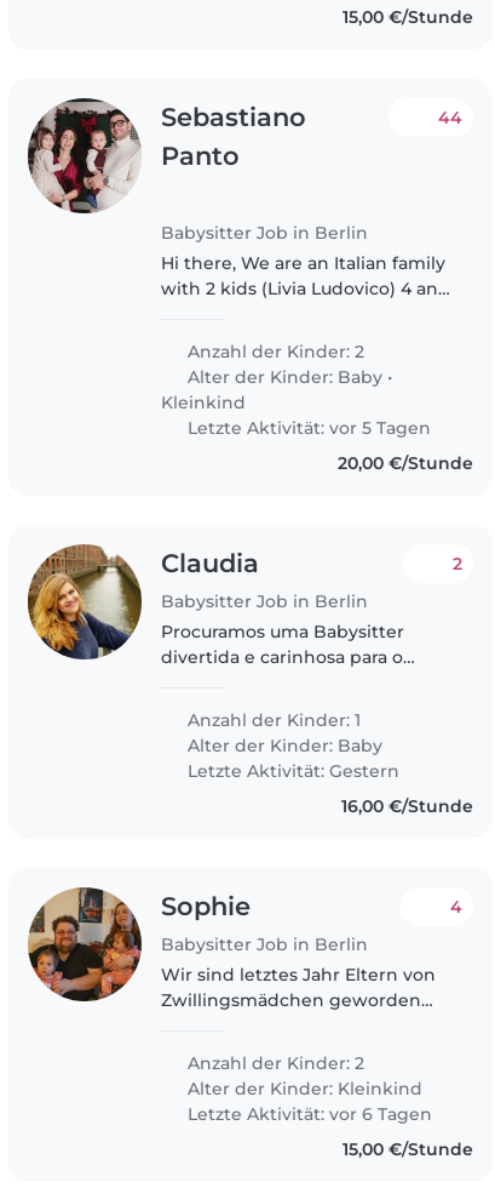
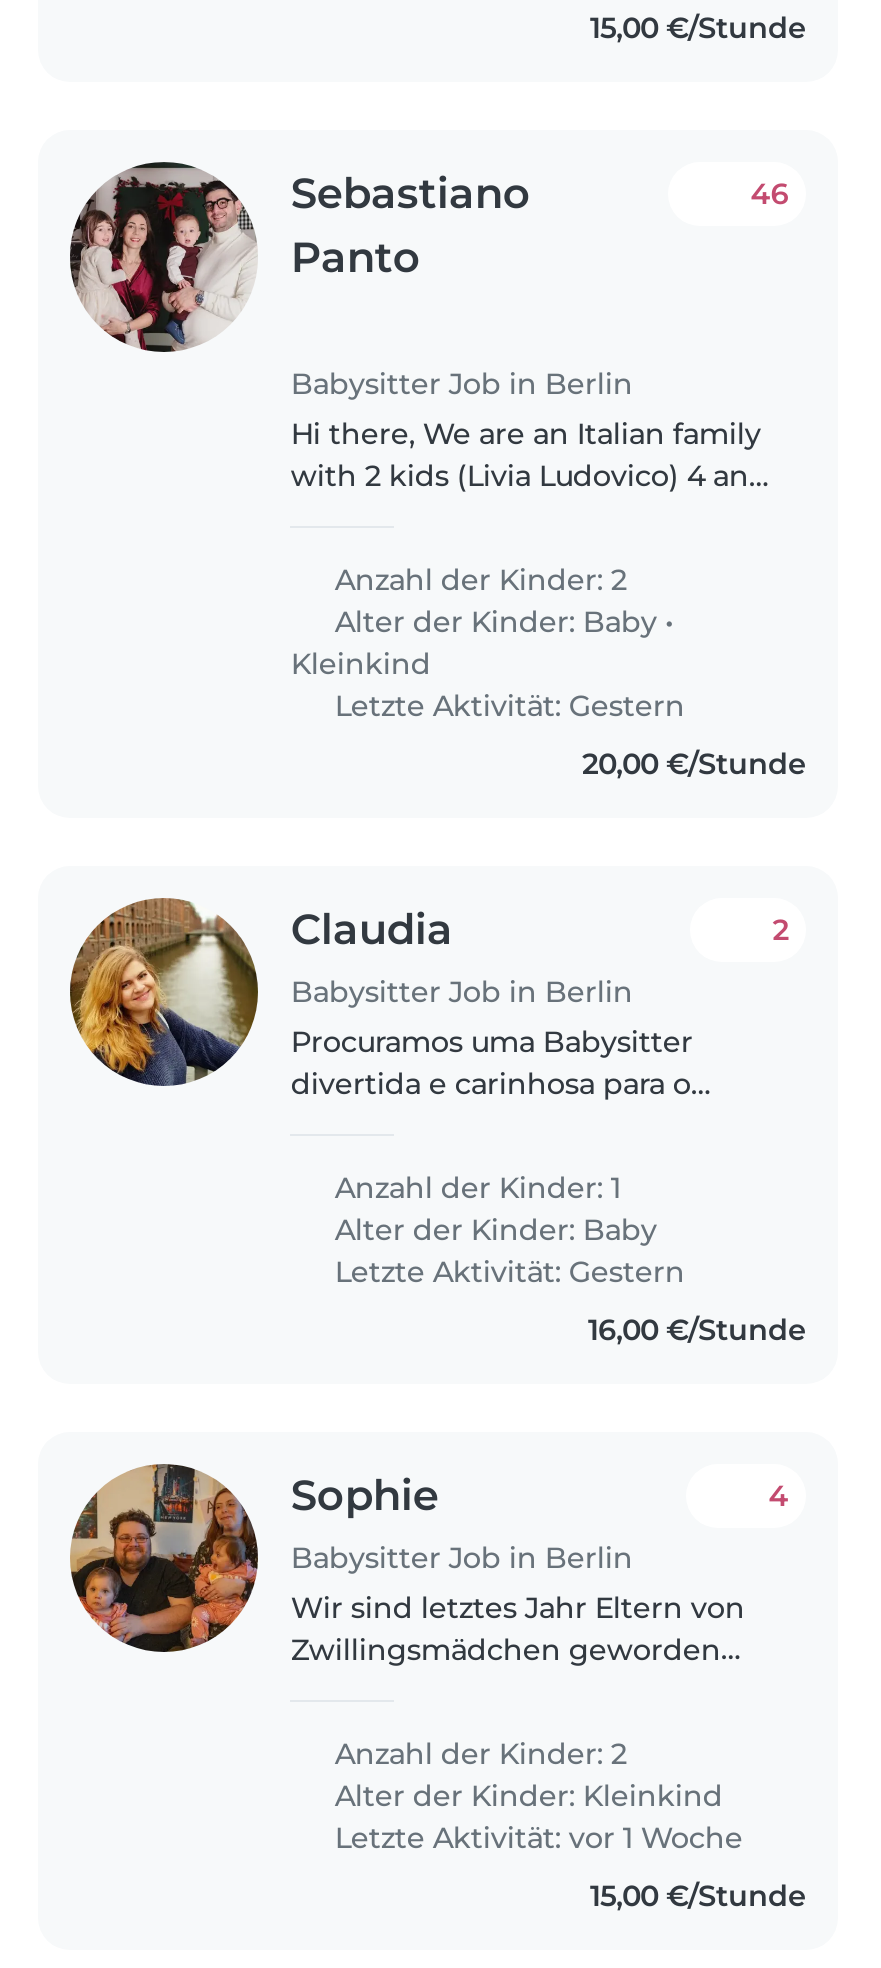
[438,107,463,129] 44 -> [750,177,788,213] 46
[183,417,431,439] Letzte Aktivität: vor 5 Tagen -> [327,688,685,724] Letzte Aktivität: Gestern
[183,1103,433,1125] Letzte Aktivität: vor 6 Tagen -> [327,1820,743,1856] Letzte Aktivität: vor 1 Woche

